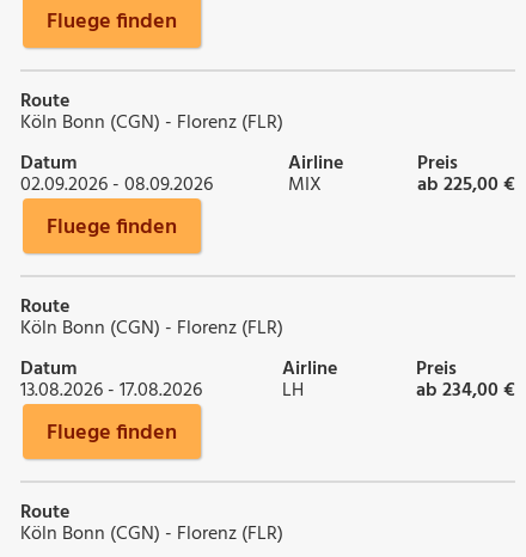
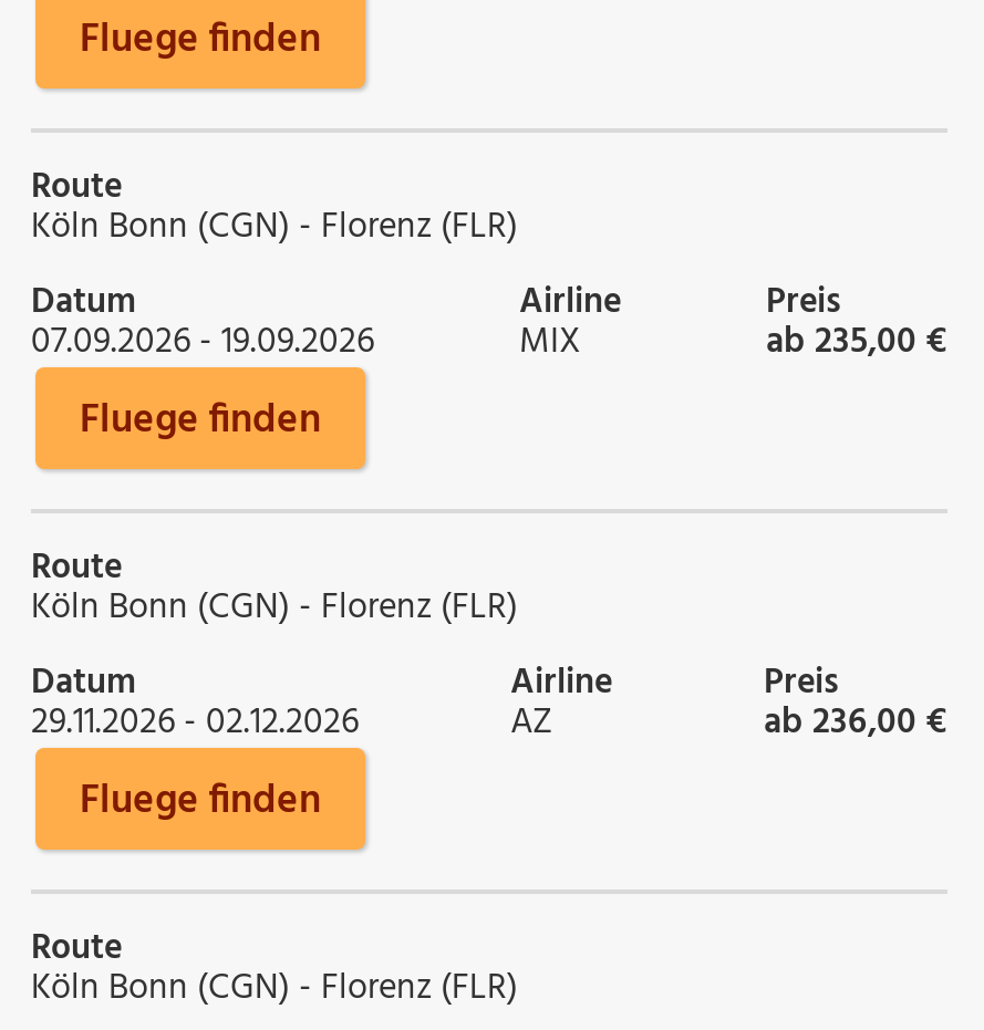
[20,170,213,201] 02.09.2026 - 08.09.2026 -> [31,314,374,372] 07.09.2026 - 19.09.2026
[417,170,515,201] ab 225,00 € -> [766,314,947,372] ab 235,00 €
[20,375,202,406] 13.08.2026 - 17.08.2026 -> [31,695,359,752] 29.11.2026 - 02.12.2026
[282,375,303,406] LH -> [510,695,552,752] AZ
[416,375,515,406] ab 234,00 € -> [764,695,947,752] ab 236,00 €

